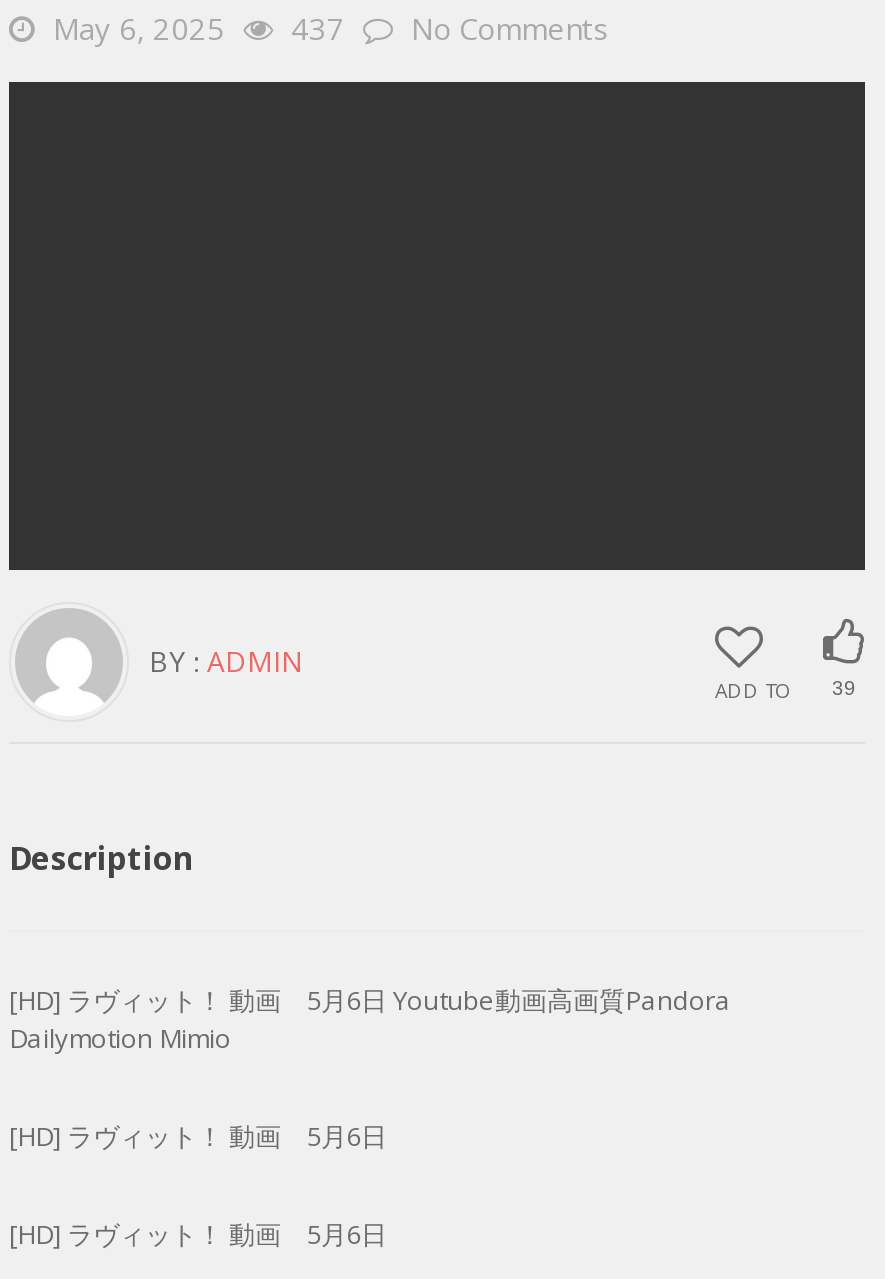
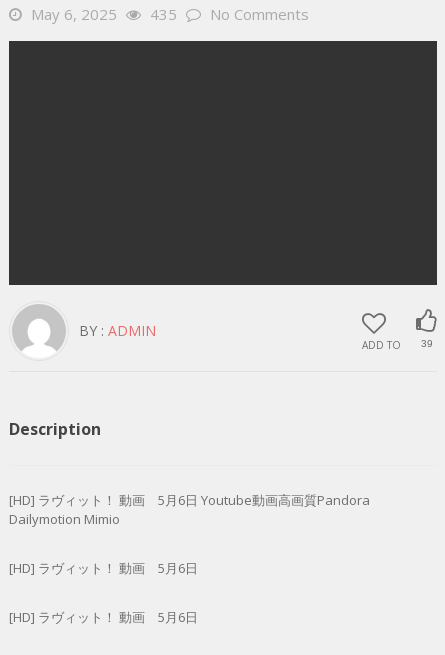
[53,8,609,48] May 6, 2025 437 No Comments -> [31,4,309,24] May 6, 2025 435 No Comments

